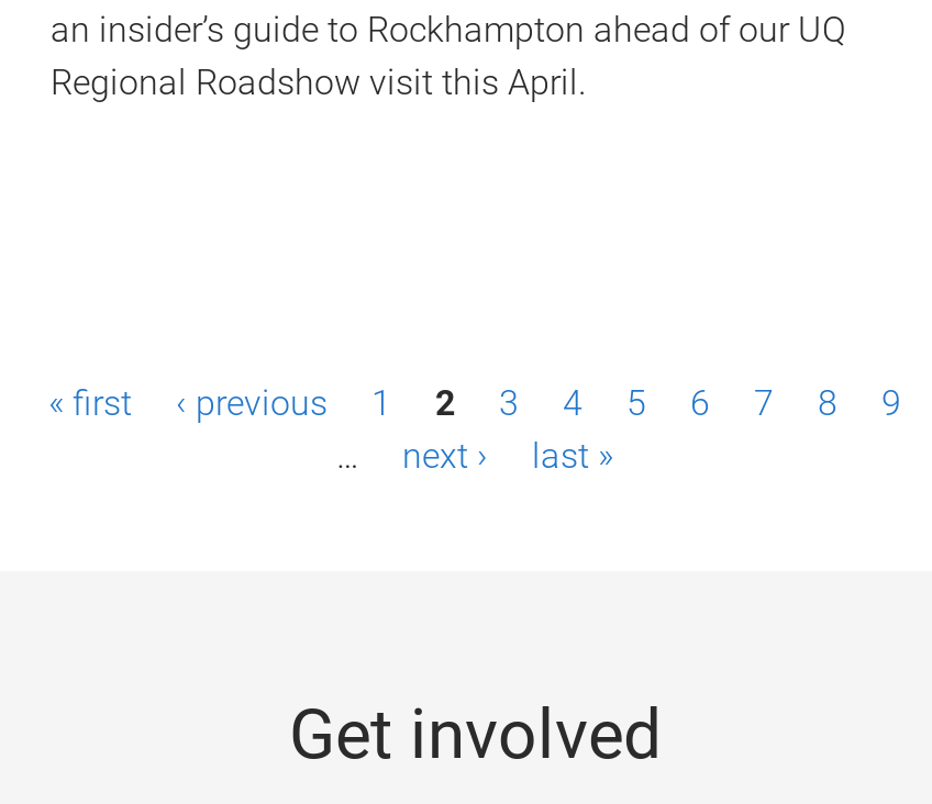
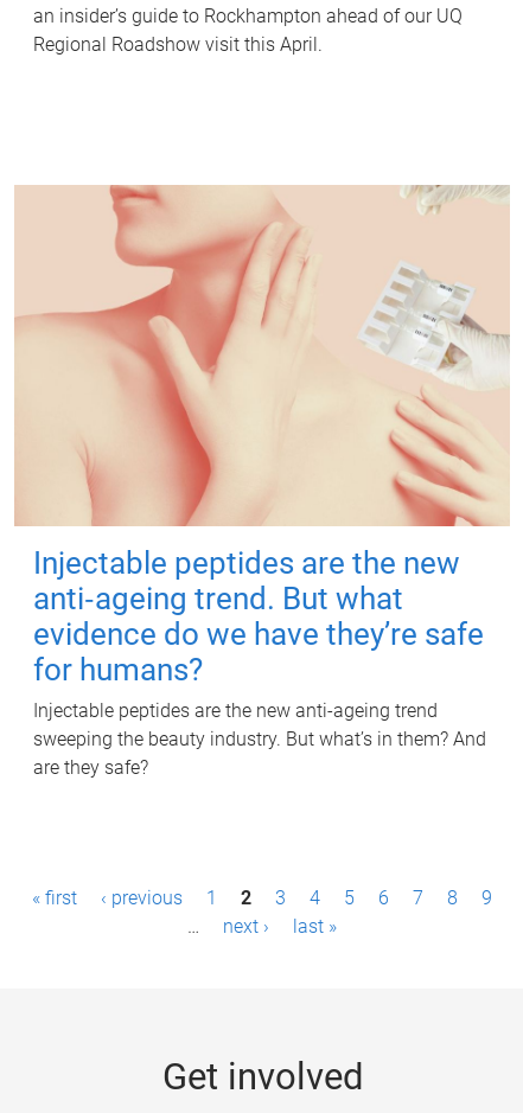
none -> [14,184,511,779] [image] | Injectable peptides are the new | anti‑ageing trend. But what | evidence do we have they’re safe | for humans? | Injectable peptides are the new anti-ageing trend | sweeping the beauty industry. But what’s in them? And | are they safe?

